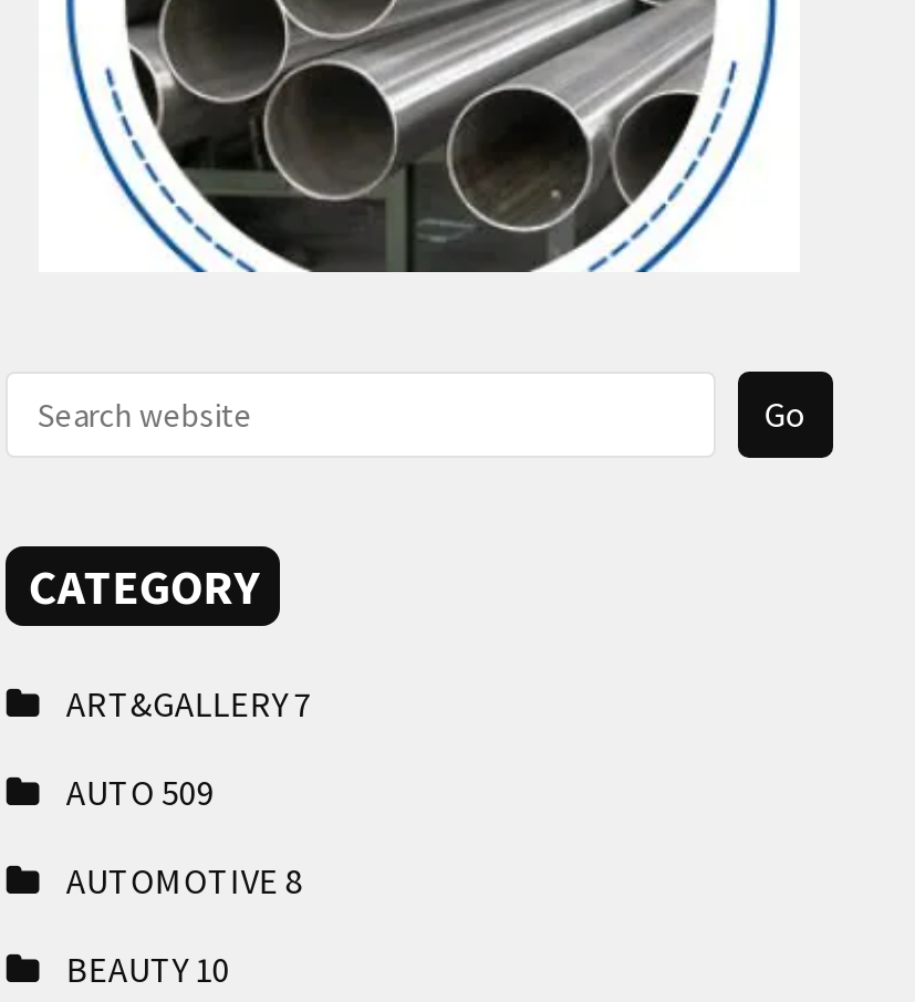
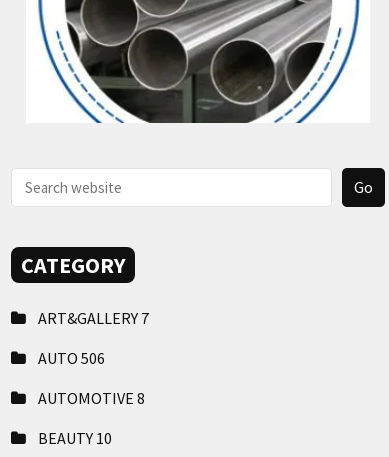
[66,770,214,814] AUTO 509 -> [38,348,105,368] AUTO 506

